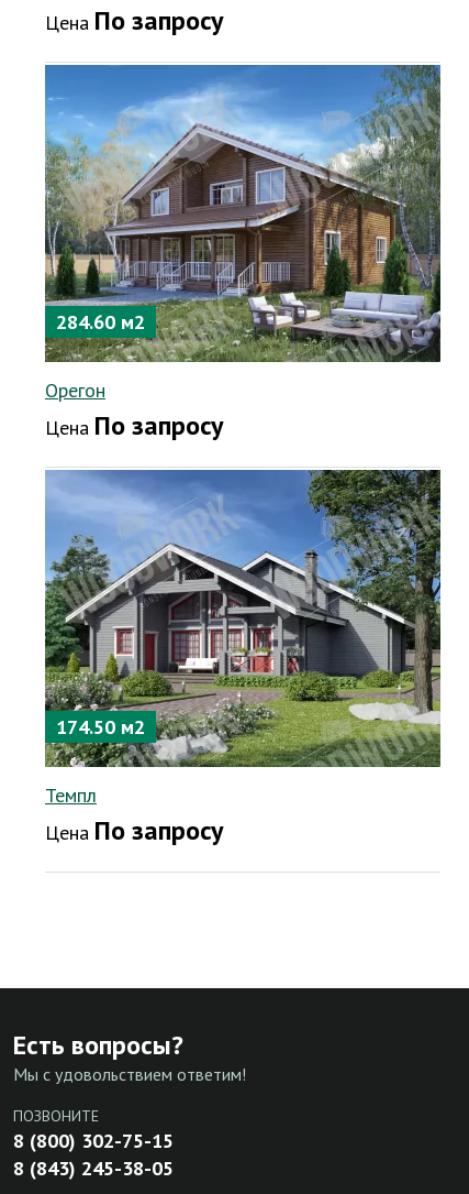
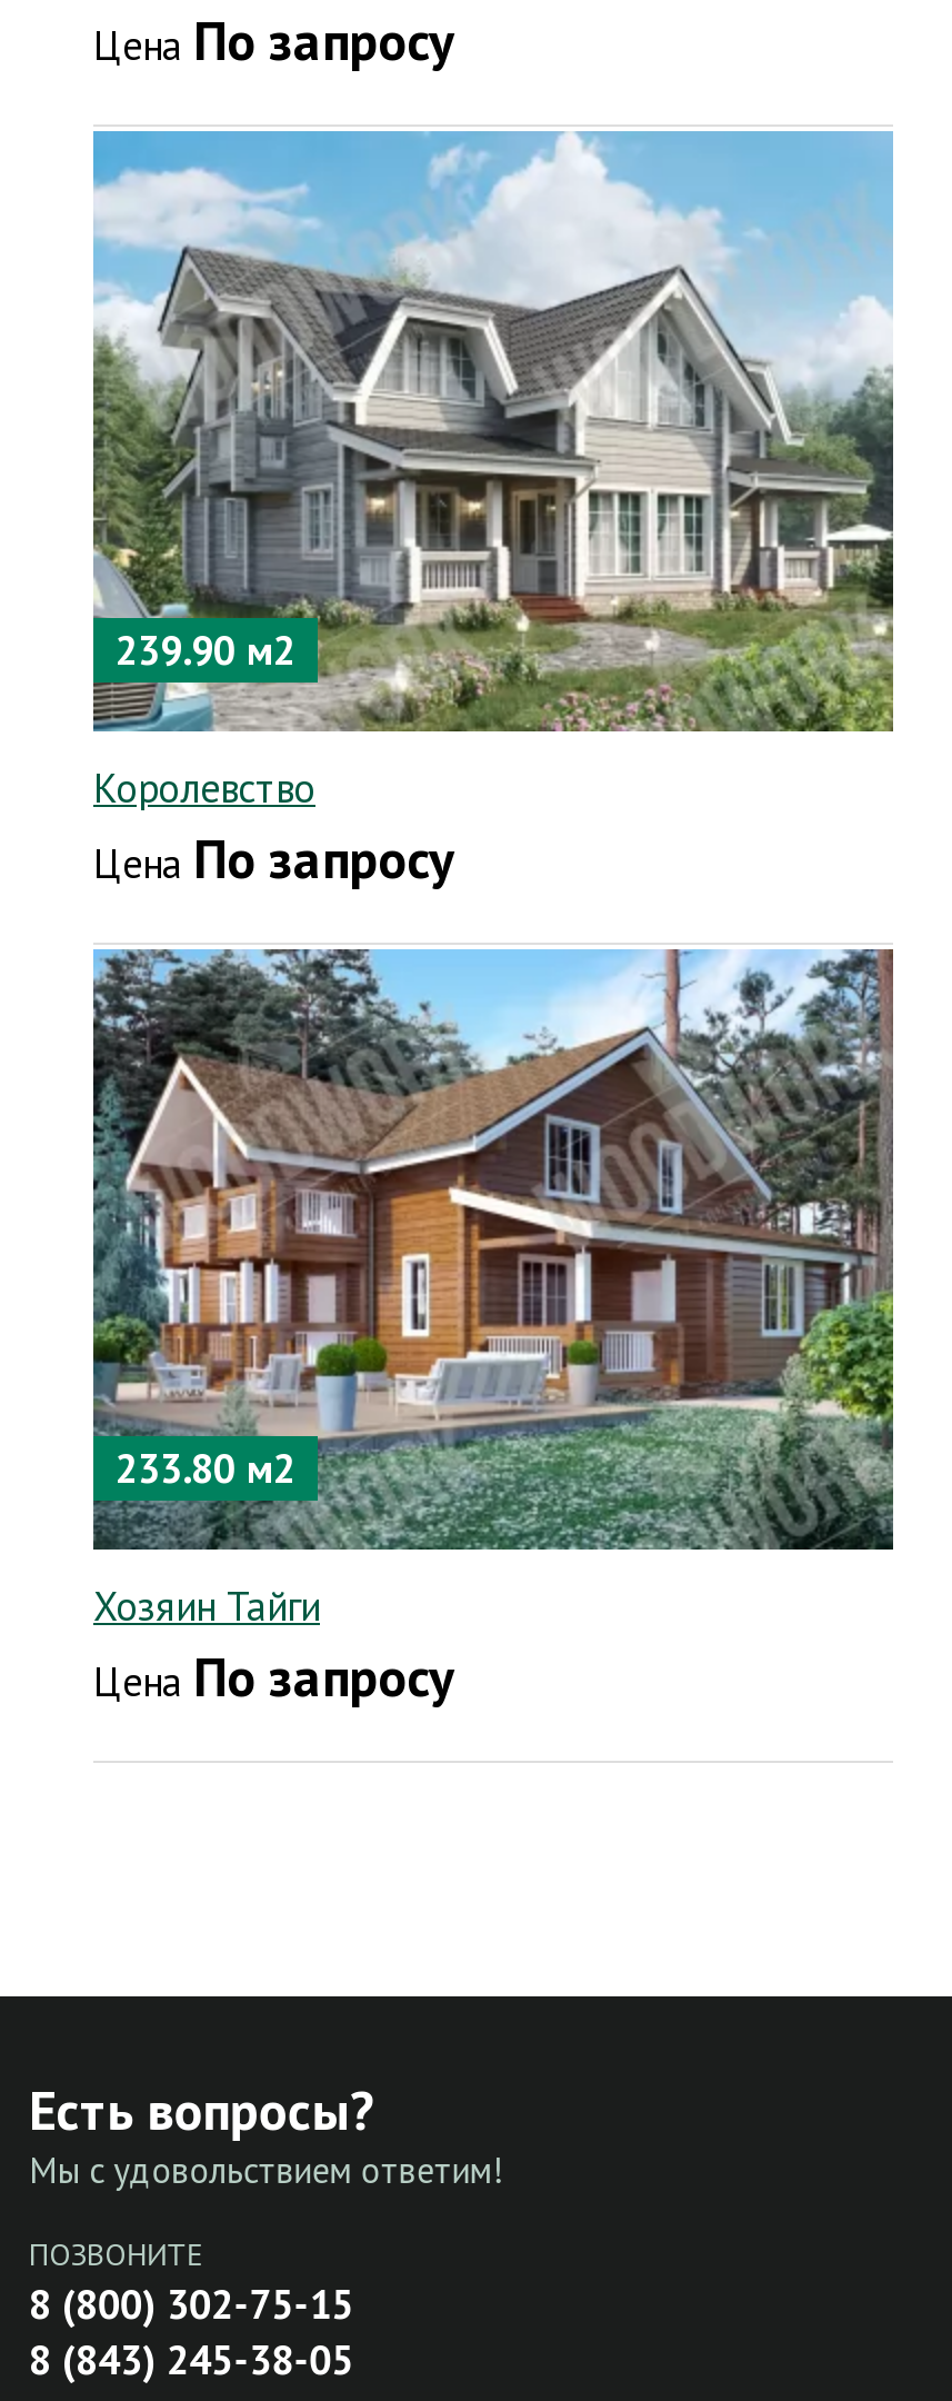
[44,64,442,363] [image] | 284.60 м2 -> [91,131,895,734] [image] | 239.90 м2
[45,378,105,403] Орегон -> [93,763,315,814] Королевство
[44,469,442,767] [image] | 174.50 м2 -> [91,947,895,1552] [image] | 233.80 м2
[45,783,97,808] Темпл -> [93,1581,320,1632] Хозяин Тайги

